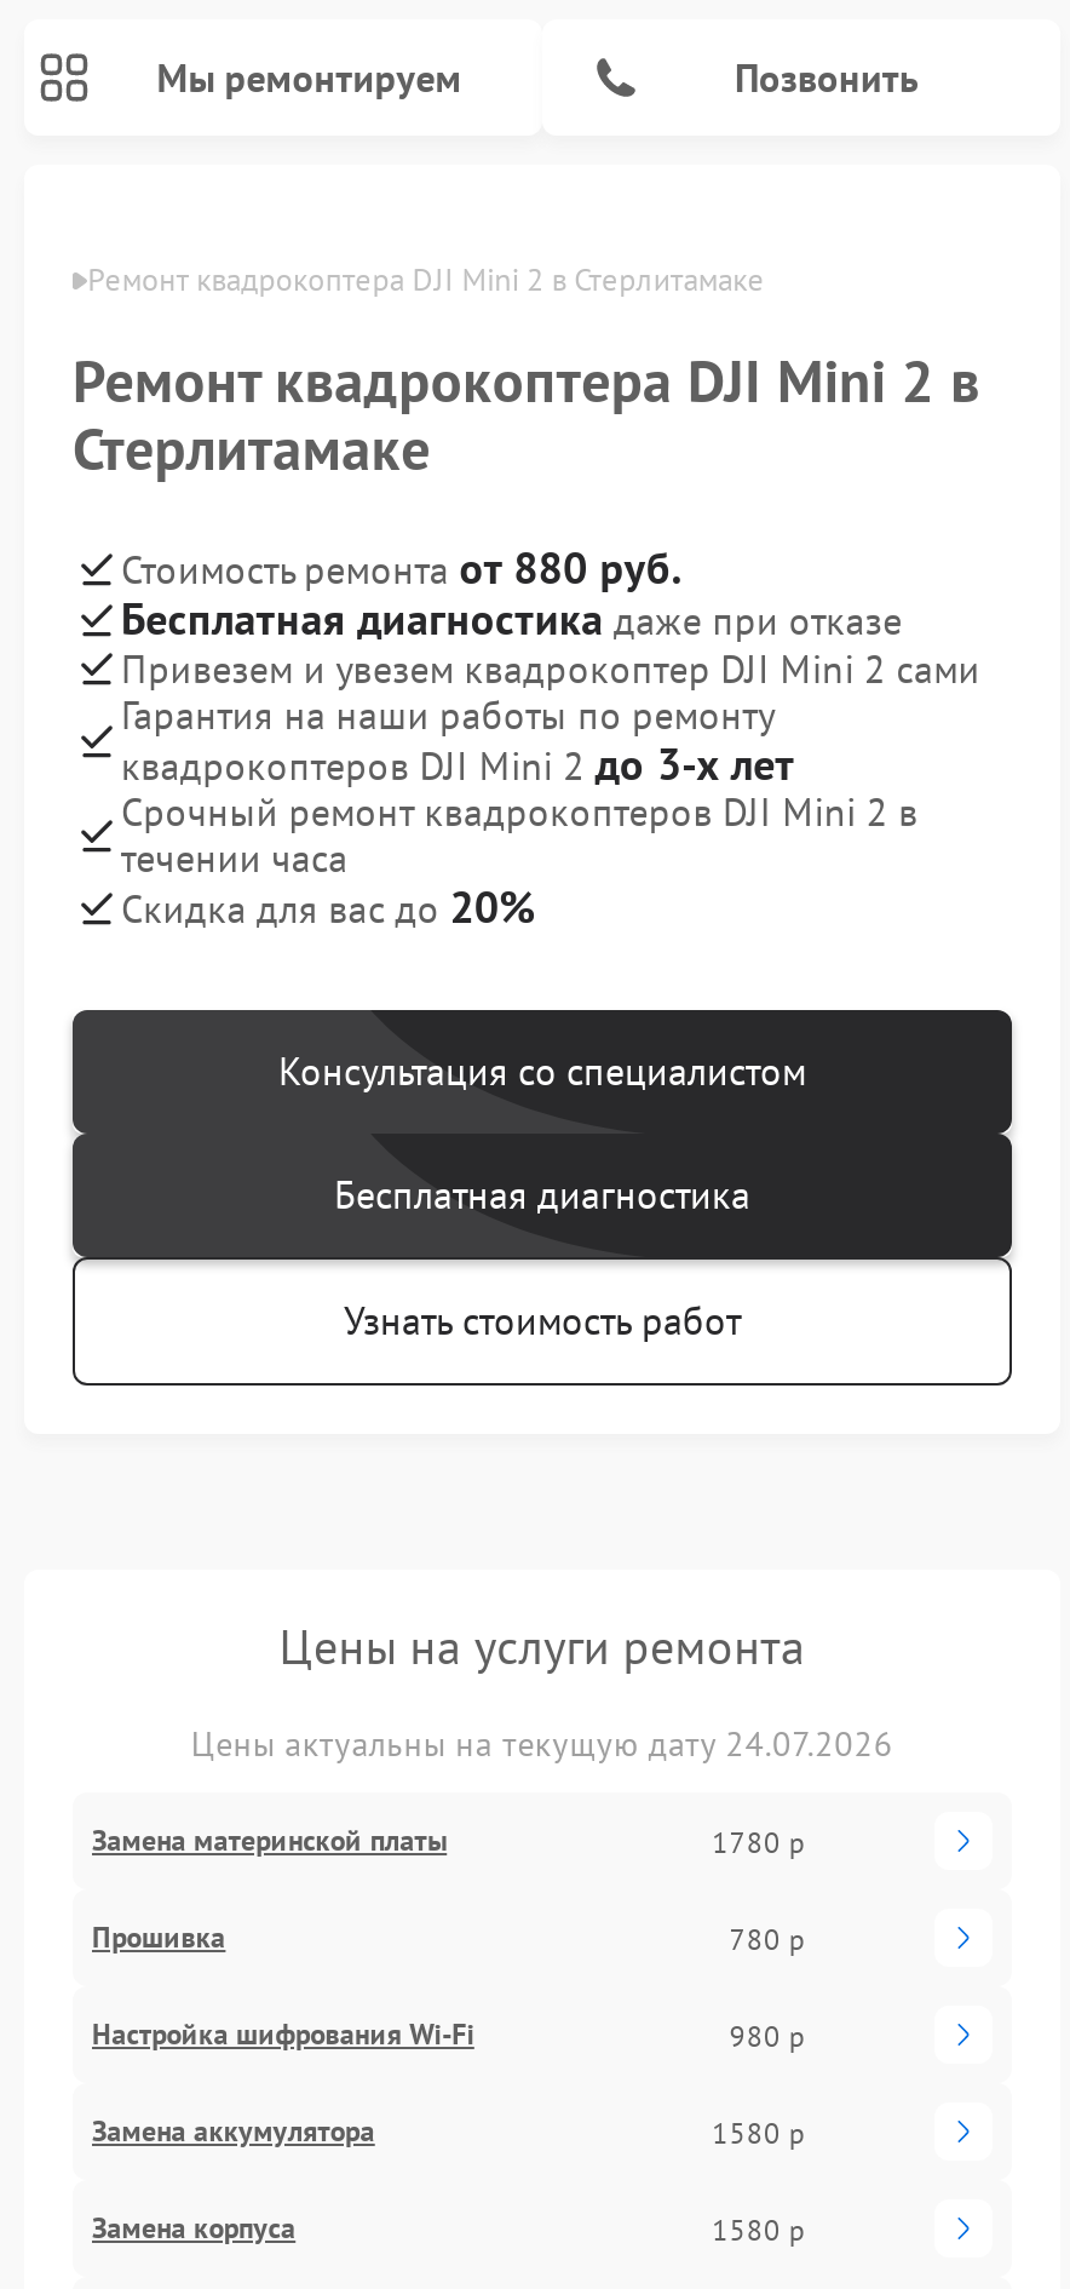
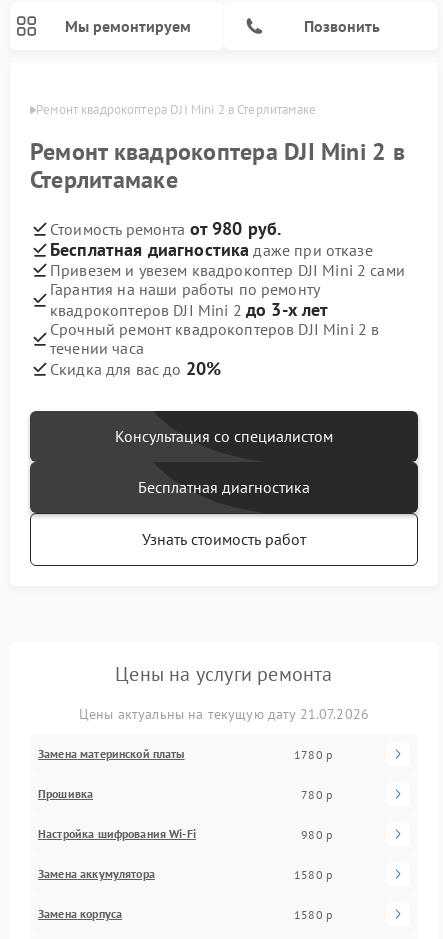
[121,540,681,596] Стоимость ремонта от 880 руб. -> [50,217,281,240] Стоимость ремонта от 980 руб.
[191,1722,894,1766] Цены актуальны на текущую дату 24.07.2026 -> [79,705,369,723] Цены актуальны на текущую дату 21.07.2026

